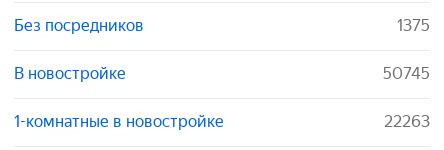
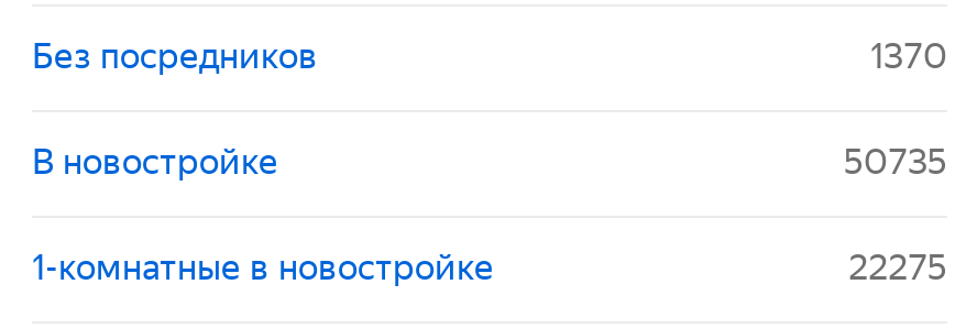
[397,16,430,35] 1375 -> [870,35,947,77] 1370
[383,64,430,83] 50745 -> [844,141,947,183] 50735
[384,112,430,131] 22263 -> [848,247,947,288] 22275

